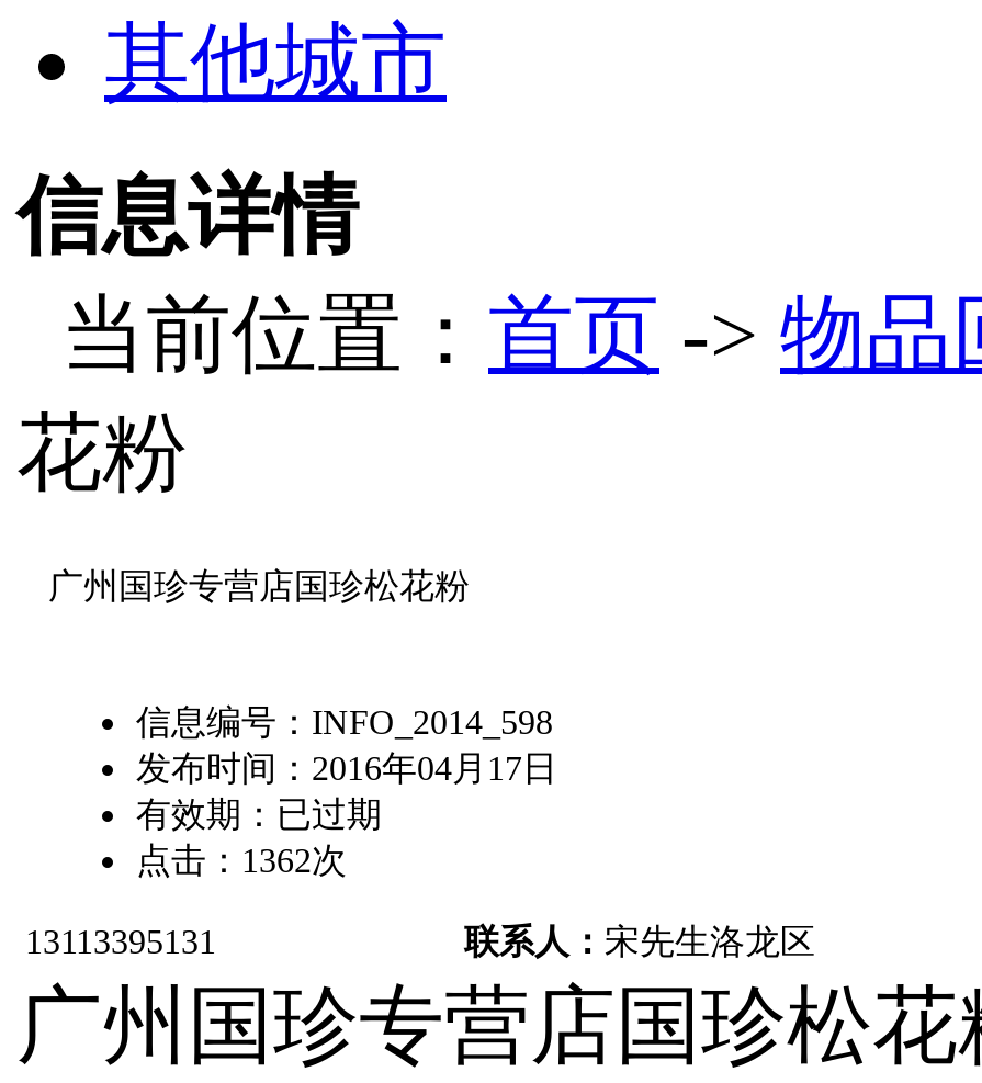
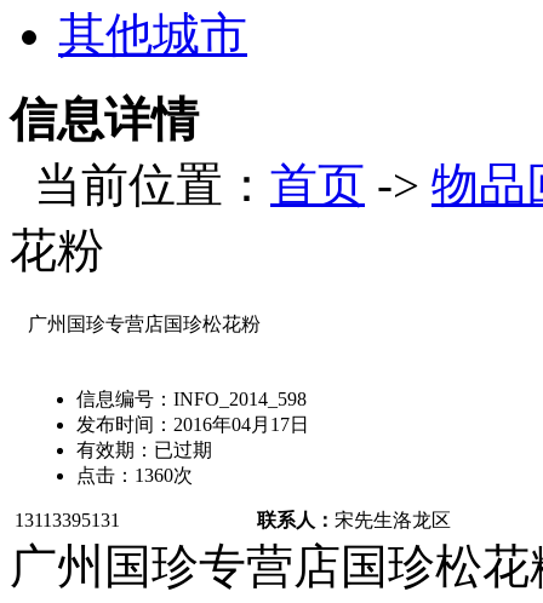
[136,842,347,879] 点击：1362次 -> [76,465,192,486] 点击：1360次

